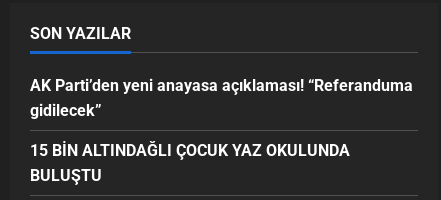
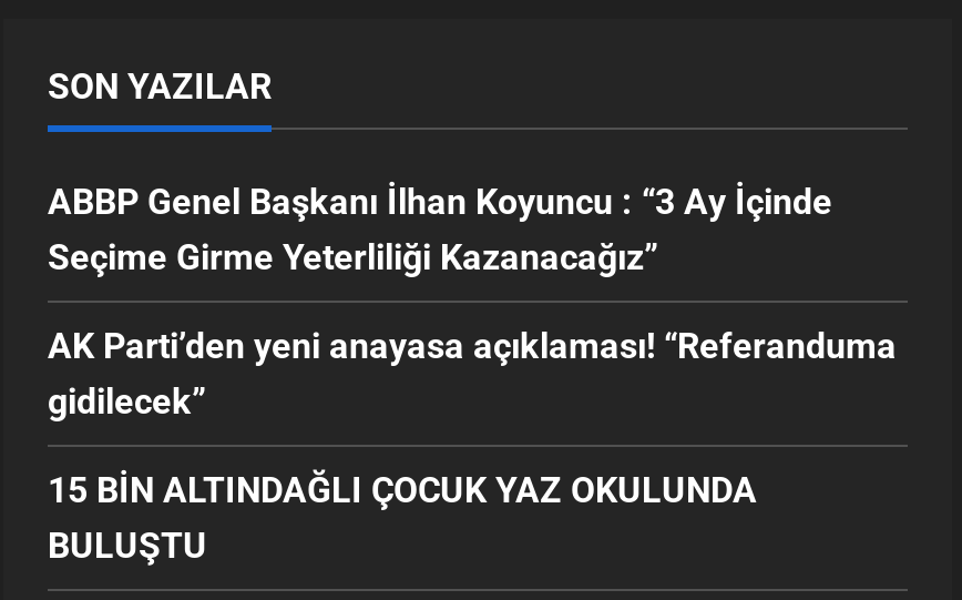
none -> [48,182,832,279] ABBP Genel Başkanı İlhan Koyuncu : “3 Ay İçinde | Seçime Girme Yeterliliği Kazanacağız”

